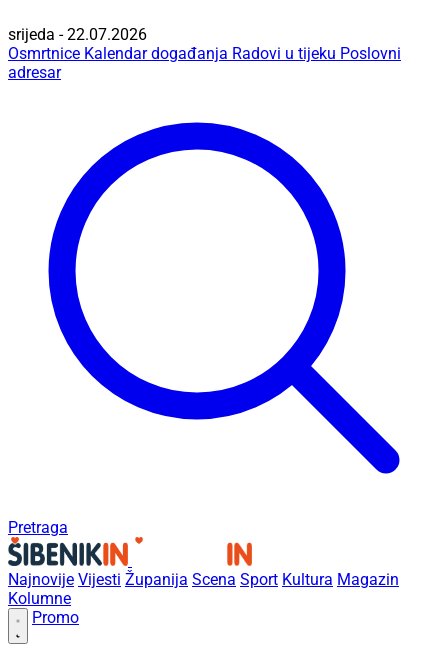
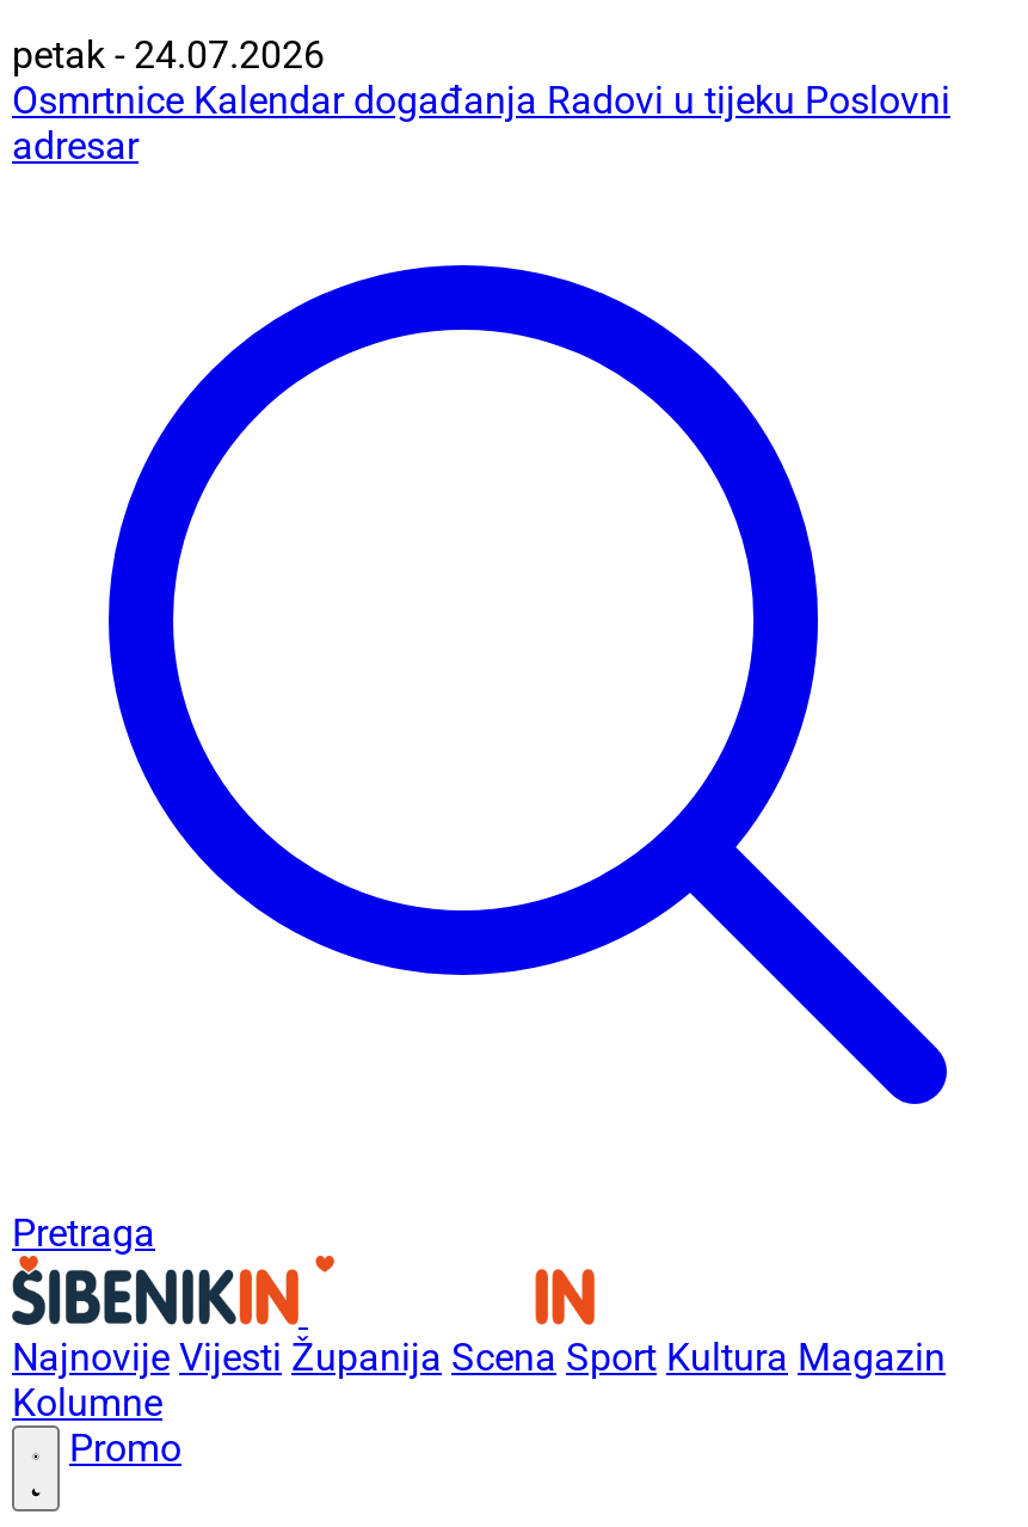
[8,25,147,44] srijeda - 22.07.2026 -> [12,32,325,78] petak - 24.07.2026

